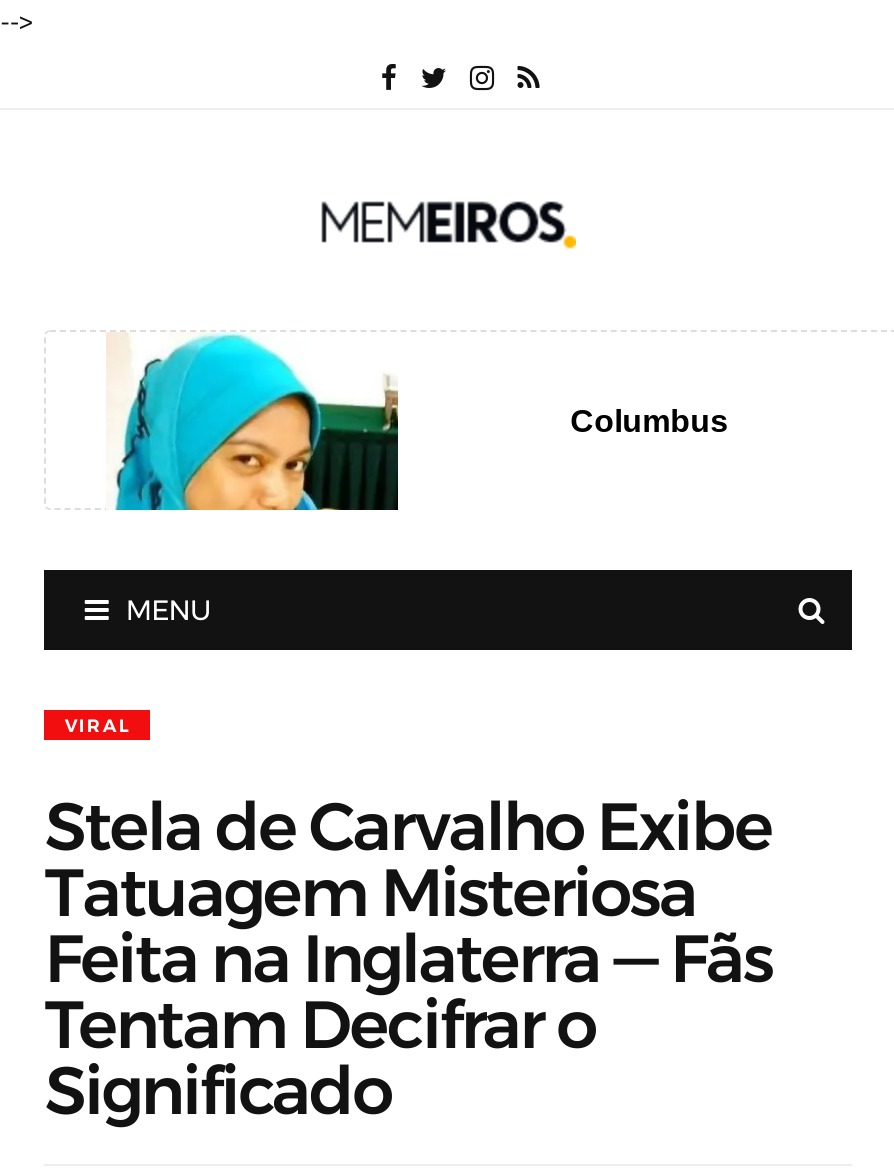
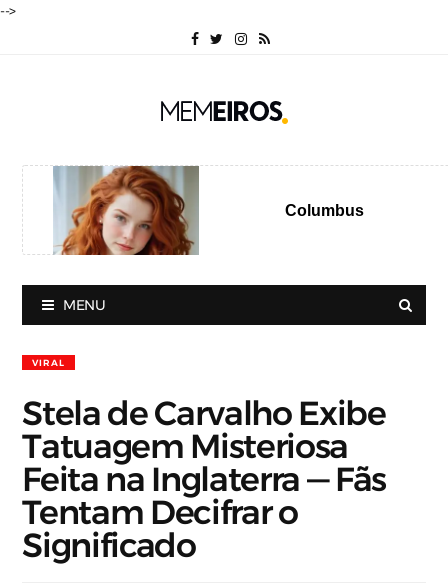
[108,332,398,512] [image] -> [53,165,200,256] [image]

